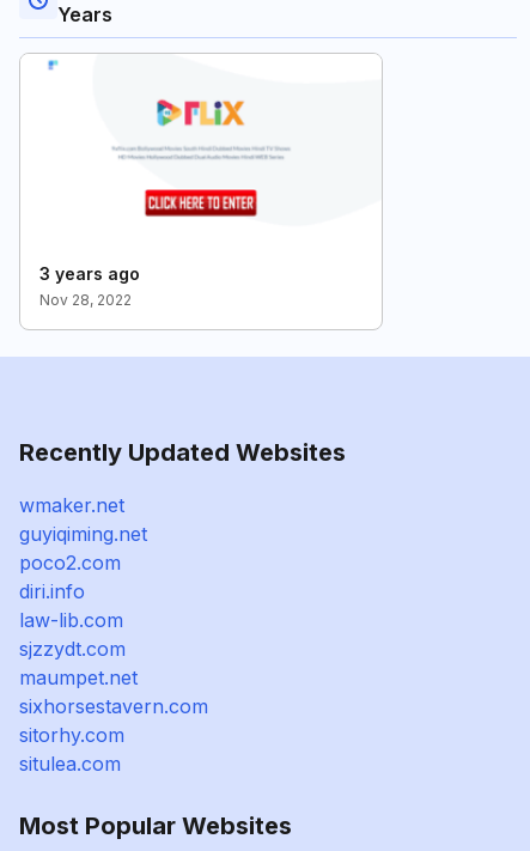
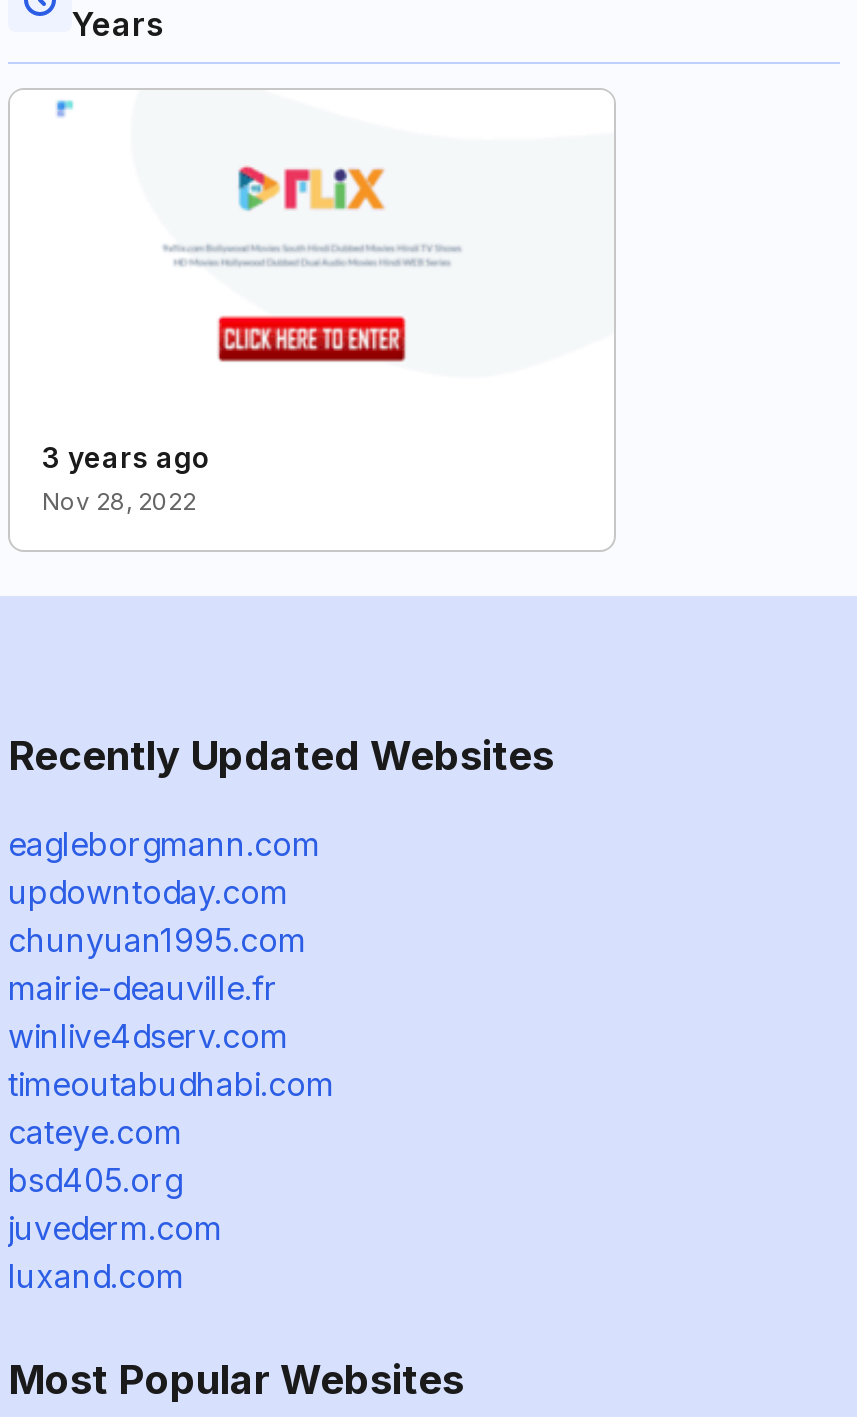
[19,493,208,776] wmaker.net | guyiqiming.net | poco2.com | diri.info | law-lib.com | sjzzydt.com | maumpet.net | sixhorsestavern.com | sitorhy.com | situlea.com -> [8,824,334,1296] eagleborgmann.com | updowntoday.com | chunyuan1995.com | mairie-deauville.fr | winlive4dserv.com | timeoutabudhabi.com | cateye.com | bsd405.org | juvederm.com | luxand.com

